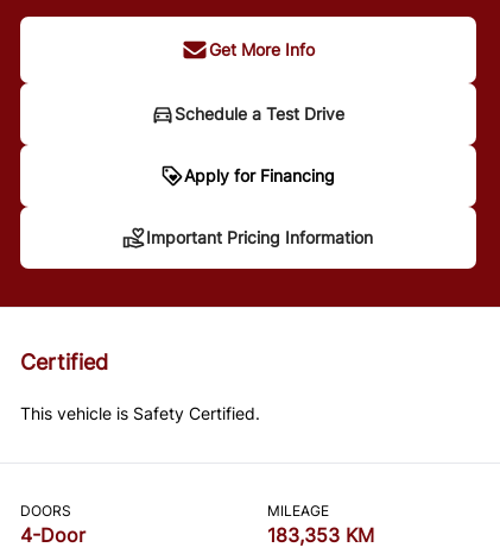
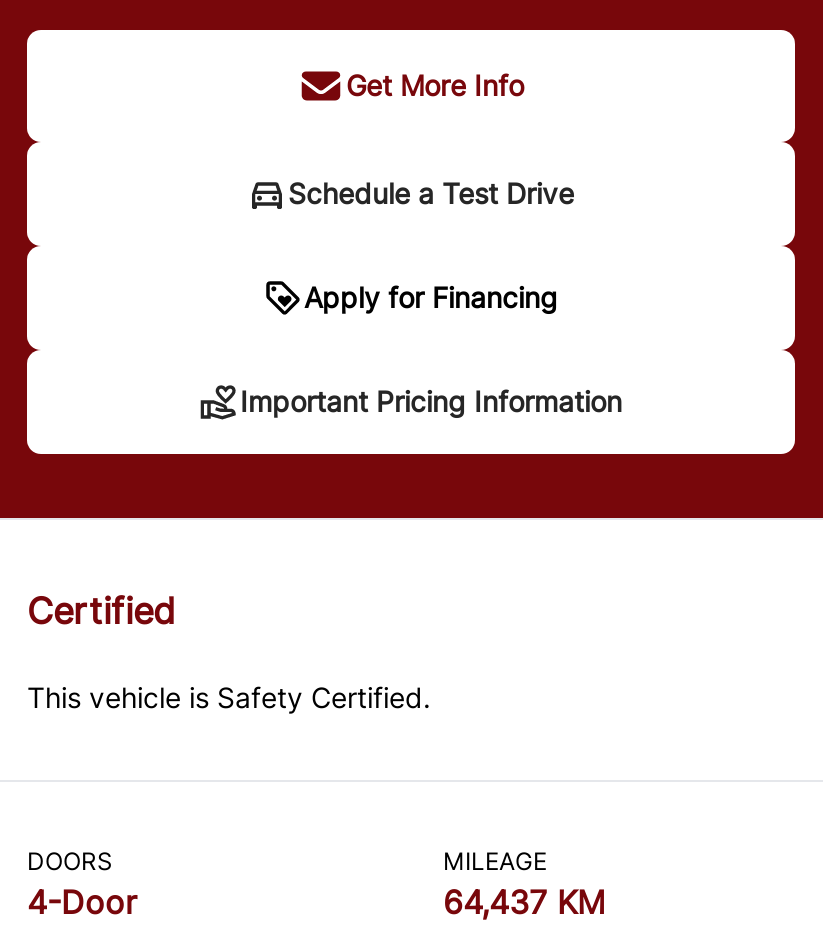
[267,523,374,547] 183,353 KM -> [443,882,605,922] 64,437 KM

